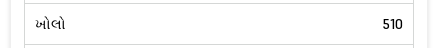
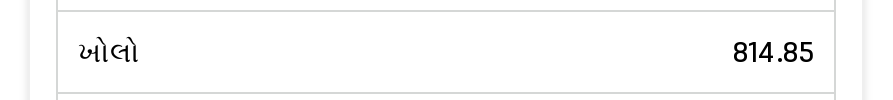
[382,15,403,33] 510 -> [732,34,814,70] 814.85

